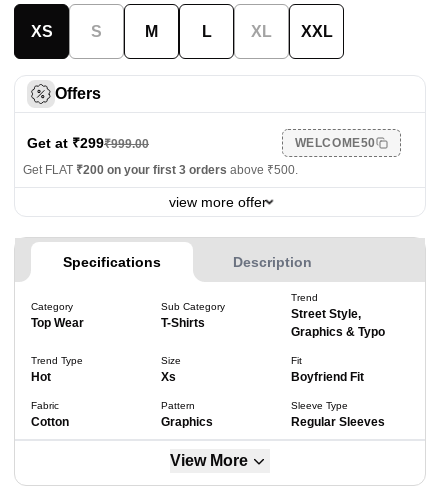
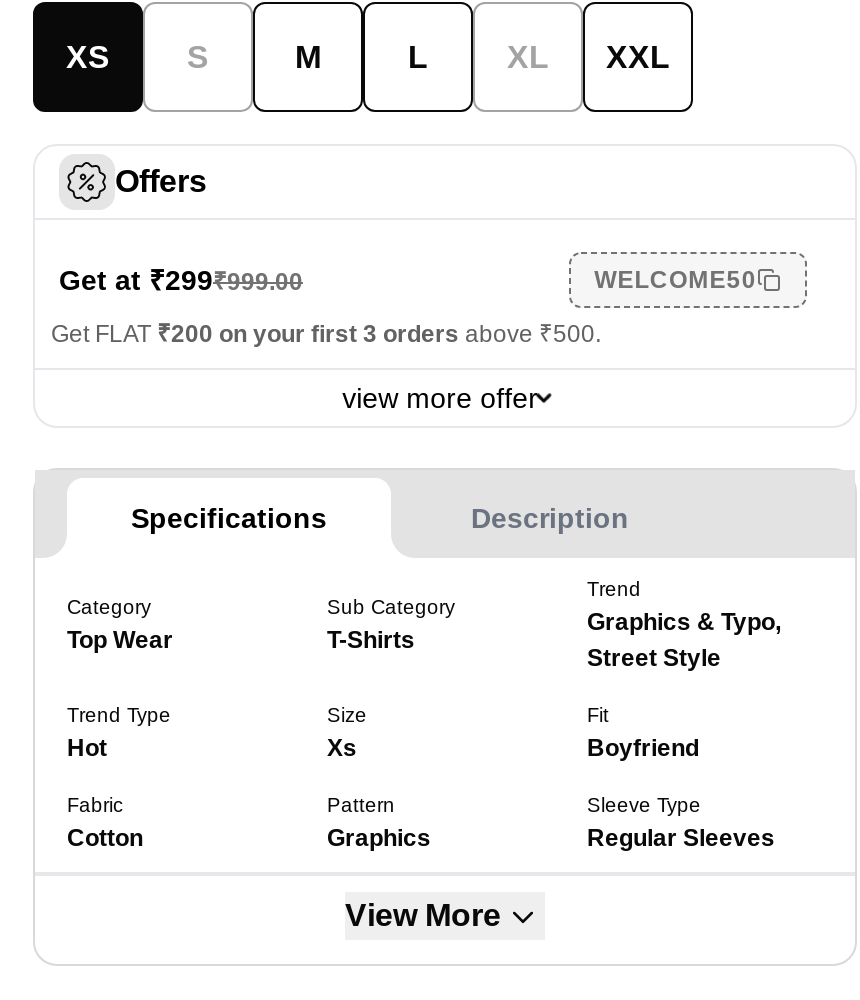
[291,307,385,339] Street Style, | Graphics & Typo -> [587,608,781,672] Graphics & Typo, | Street Style
[291,370,364,384] Boyfriend Fit -> [587,734,699,762] Boyfriend

